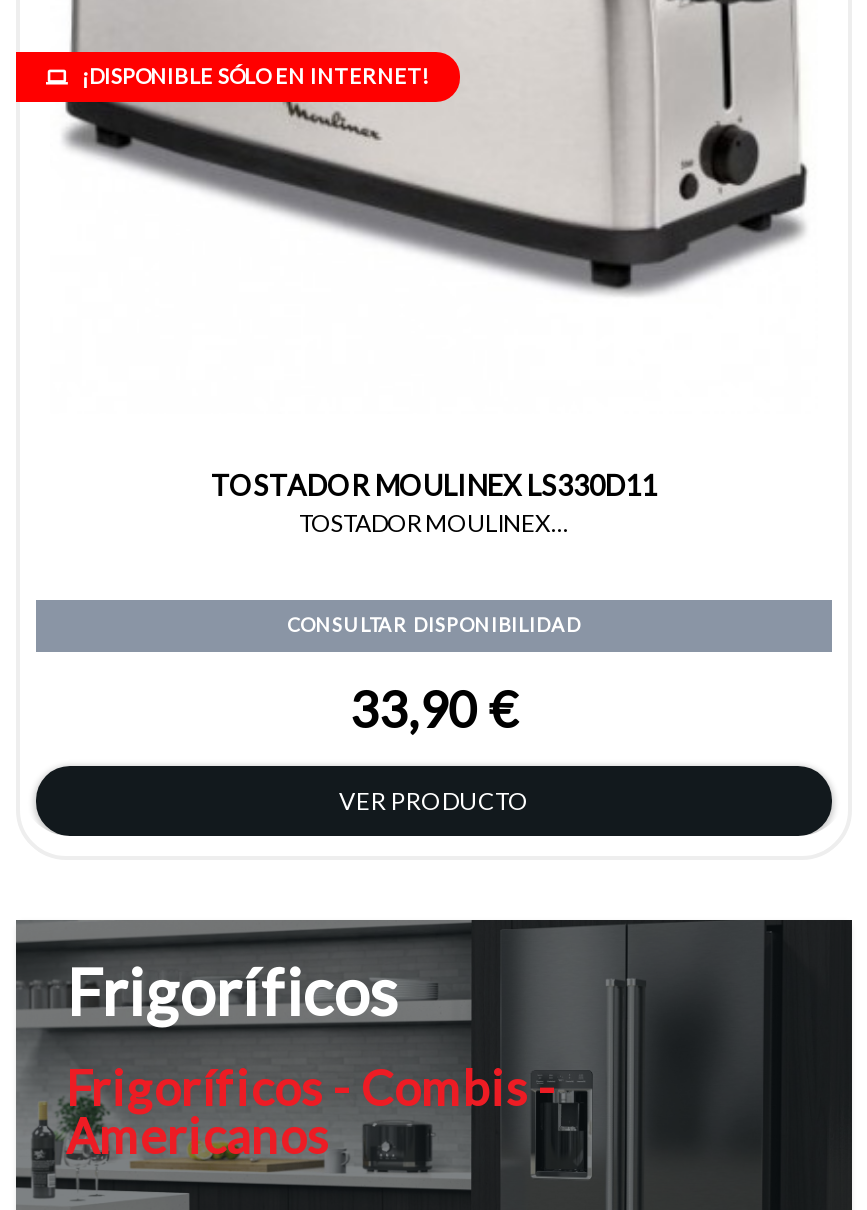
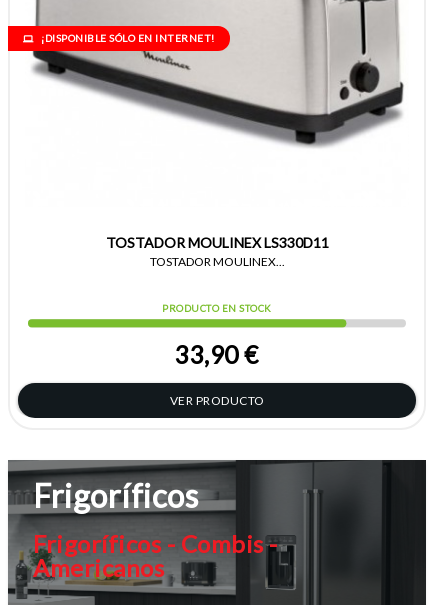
[287,615,581,637] CONSULTAR DISPONIBILIDAD -> [162,303,272,314] PRODUCTO EN STOCK

